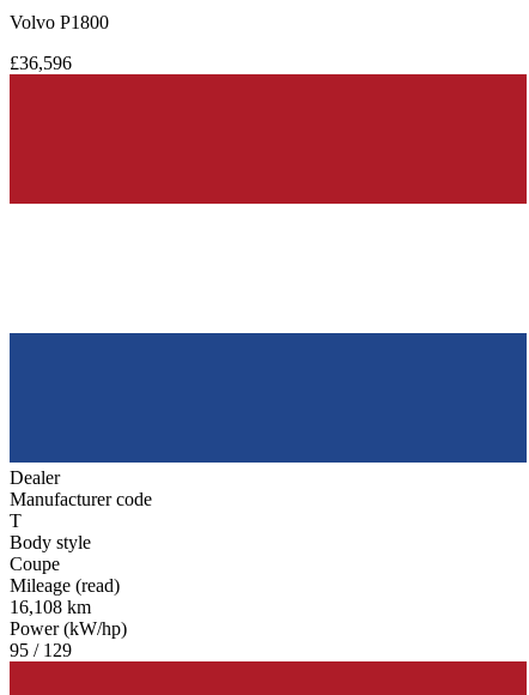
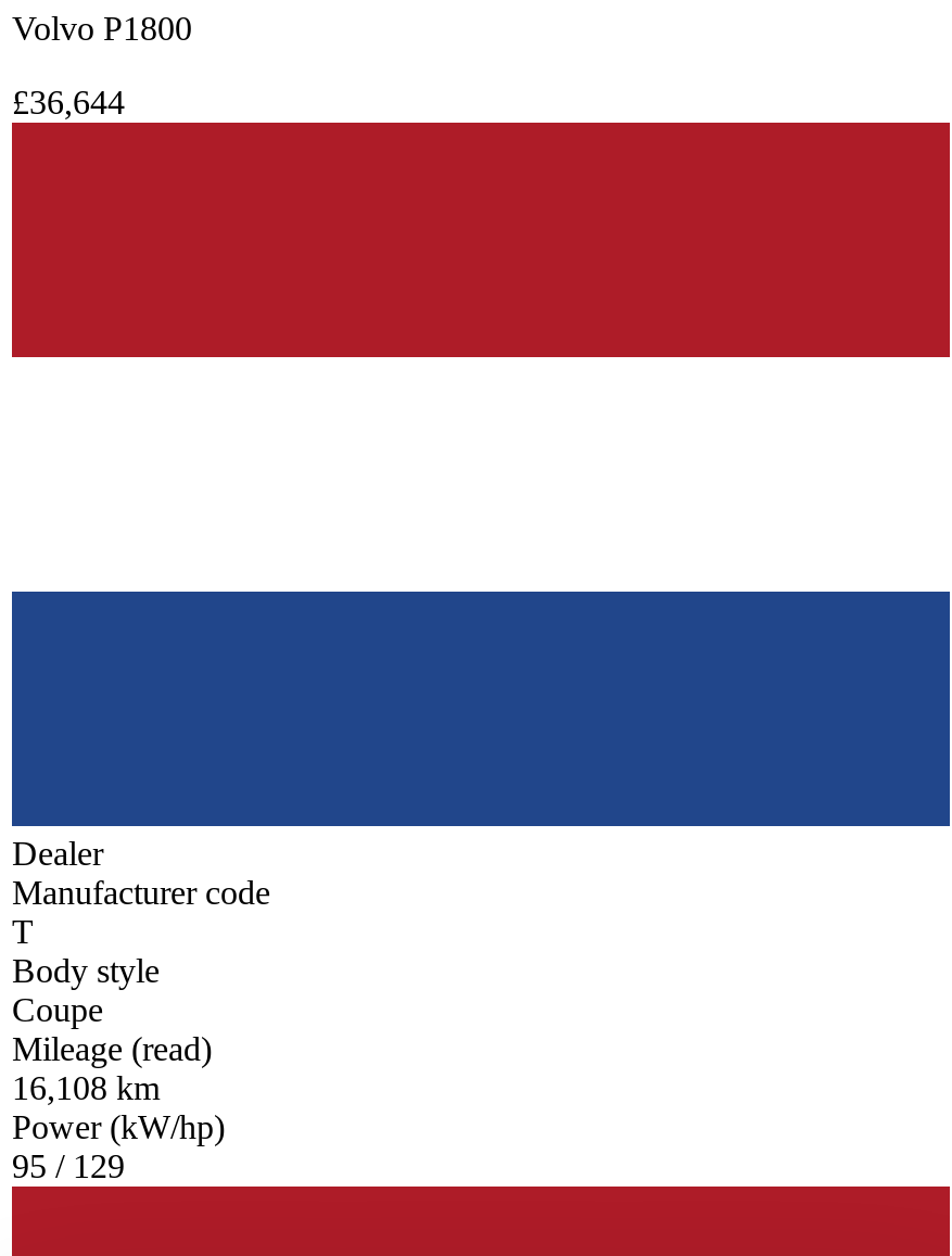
[10,53,72,73] £36,596 -> [12,84,125,121] £36,644

